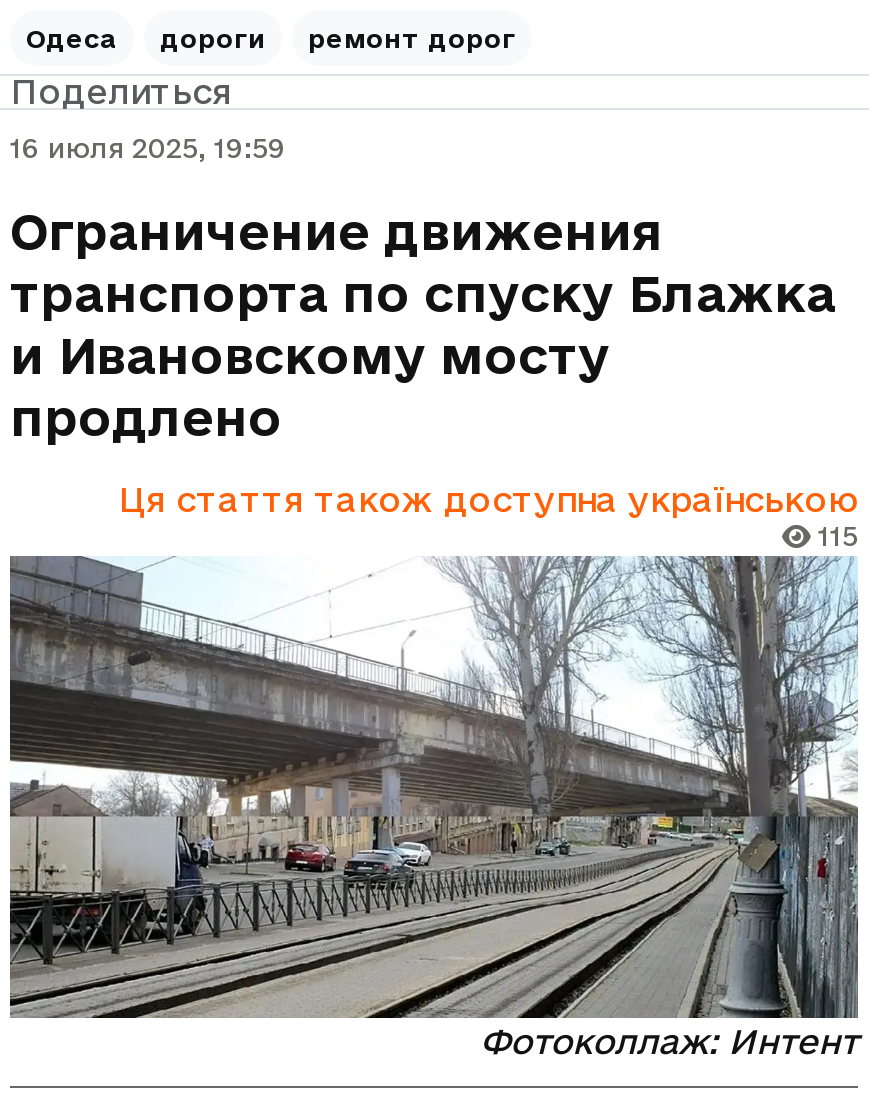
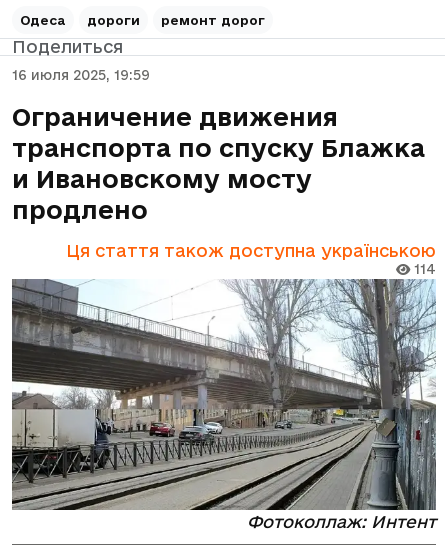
[810,519,858,551] 115 -> [410,261,436,277] 114

